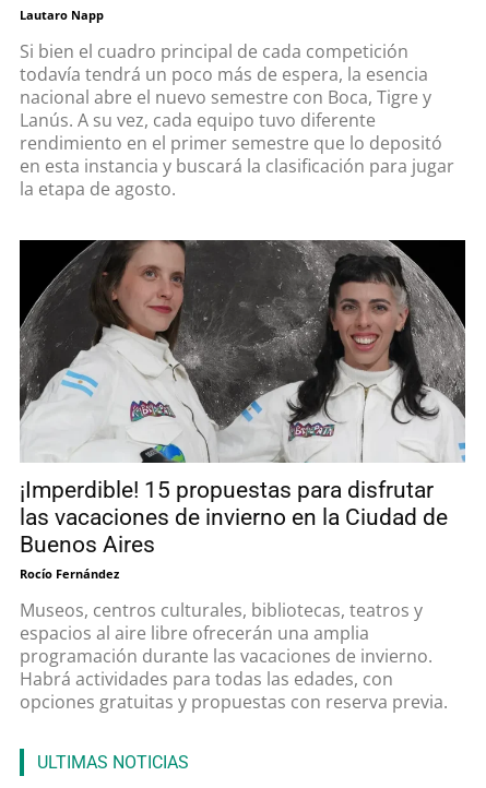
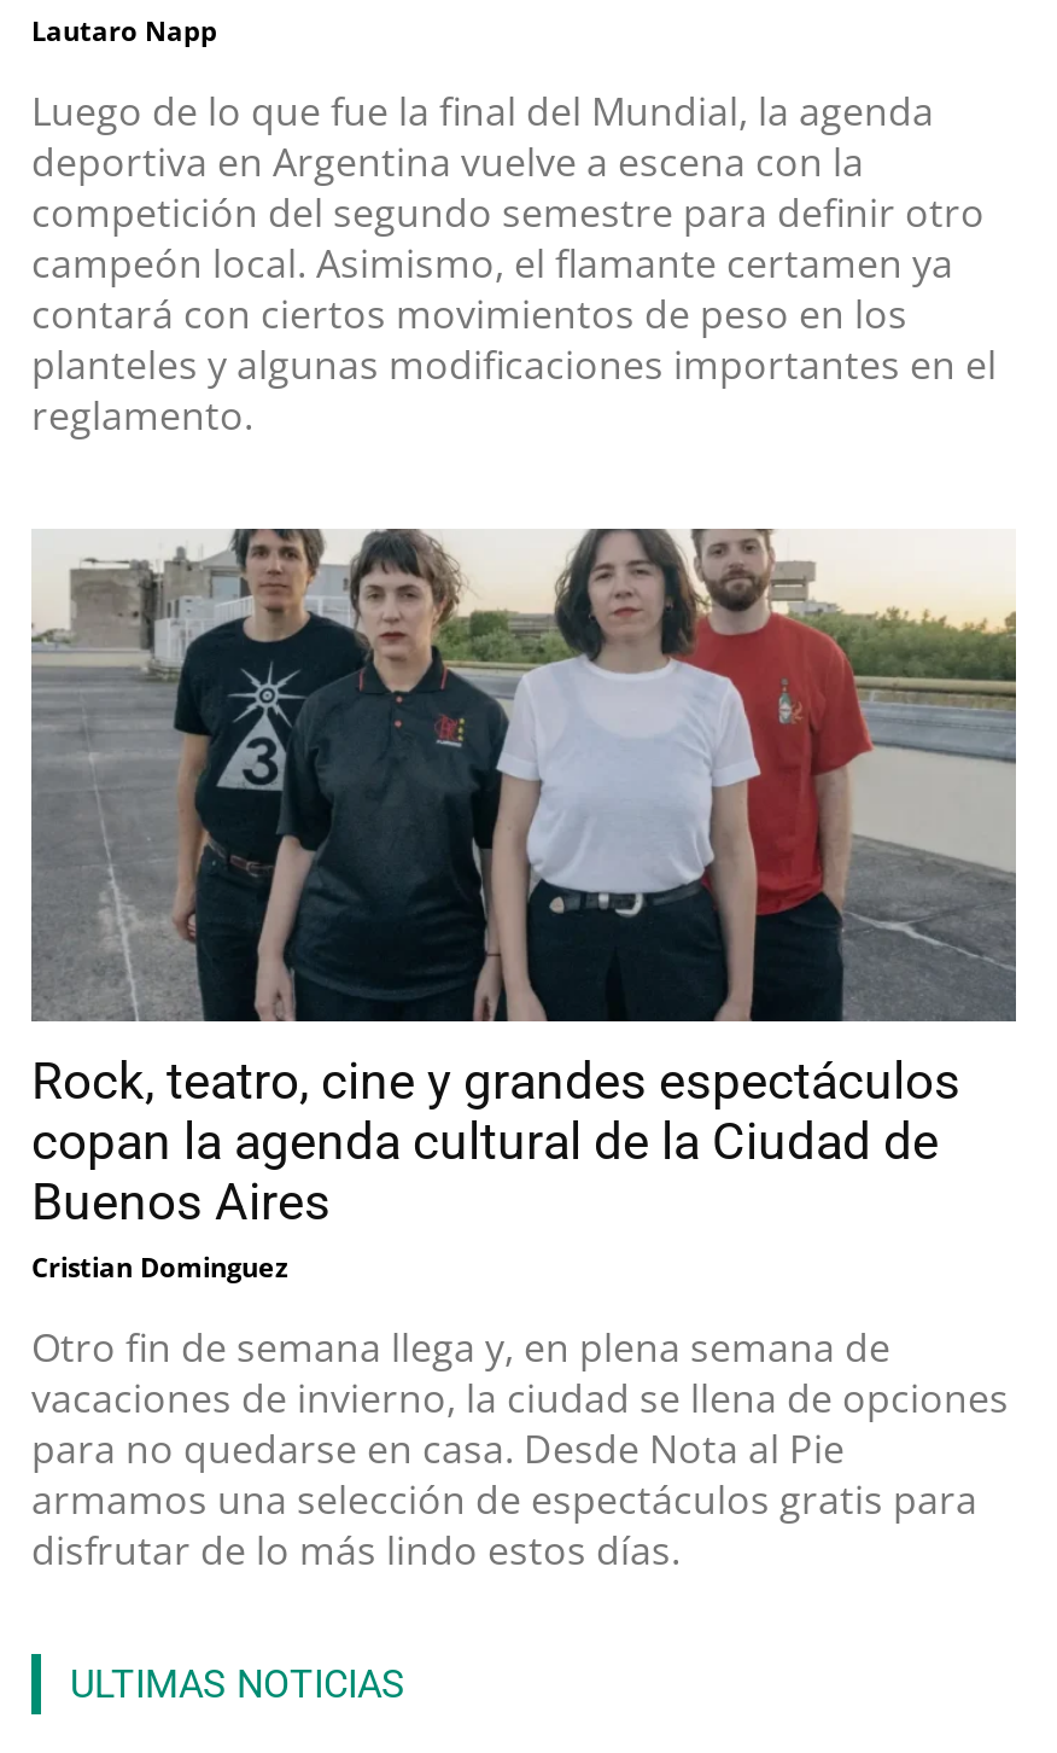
[20,39,454,200] Si bien el cuadro principal de cada competición | todavía tendrá un poco más de espera, la esencia | nacional abre el nuevo semestre con Boca, Tigre y | Lanús. A su vez, cada equipo tuvo diferente | rendimiento en el primer semestre que lo depositó | en esta instancia y buscará la clasificación para jugar | la etapa de agosto. -> [31,84,997,441] Luego de lo que fue la final del Mundial, la agenda | deportiva en Argentina vuelve a escena con la | competición del segundo semestre para definir otro | campeón local. Asimismo, el flamante certamen ya | contará con ciertos movimientos de peso en los | planteles y algunas modificaciones importantes en el | reglamento.
[19,239,466,530] [image] | ¡Imperdible! 15 propuestas para disfrutar | las vacaciones de invierno en la Ciudad de -> [31,526,1018,1170] [image] | Rock, teatro, cine y grandes espectáculos | copan la agenda cultural de la Ciudad de
[20,565,119,581] Rocío Fernández -> [31,1248,287,1284] Cristian Dominguez
[20,598,448,713] Museos, centros culturales, bibliotecas, teatros y | espacios al aire libre ofrecerán una amplia | programación durante las vacaciones de invierno. | Habrá actividades para todas las edades, con | opciones gratuitas y propuestas con reserva previa. -> [31,1320,1009,1576] Otro fin de semana llega y, en plena semana de | vacaciones de invierno, la ciudad se llena de opciones | para no quedarse en casa. Desde Nota al Pie | armamos una selección de espectáculos gratis para | disfrutar de lo más lindo estos días.

